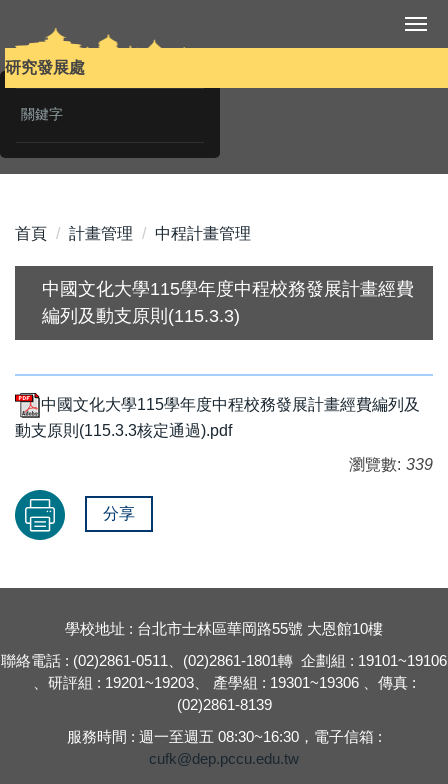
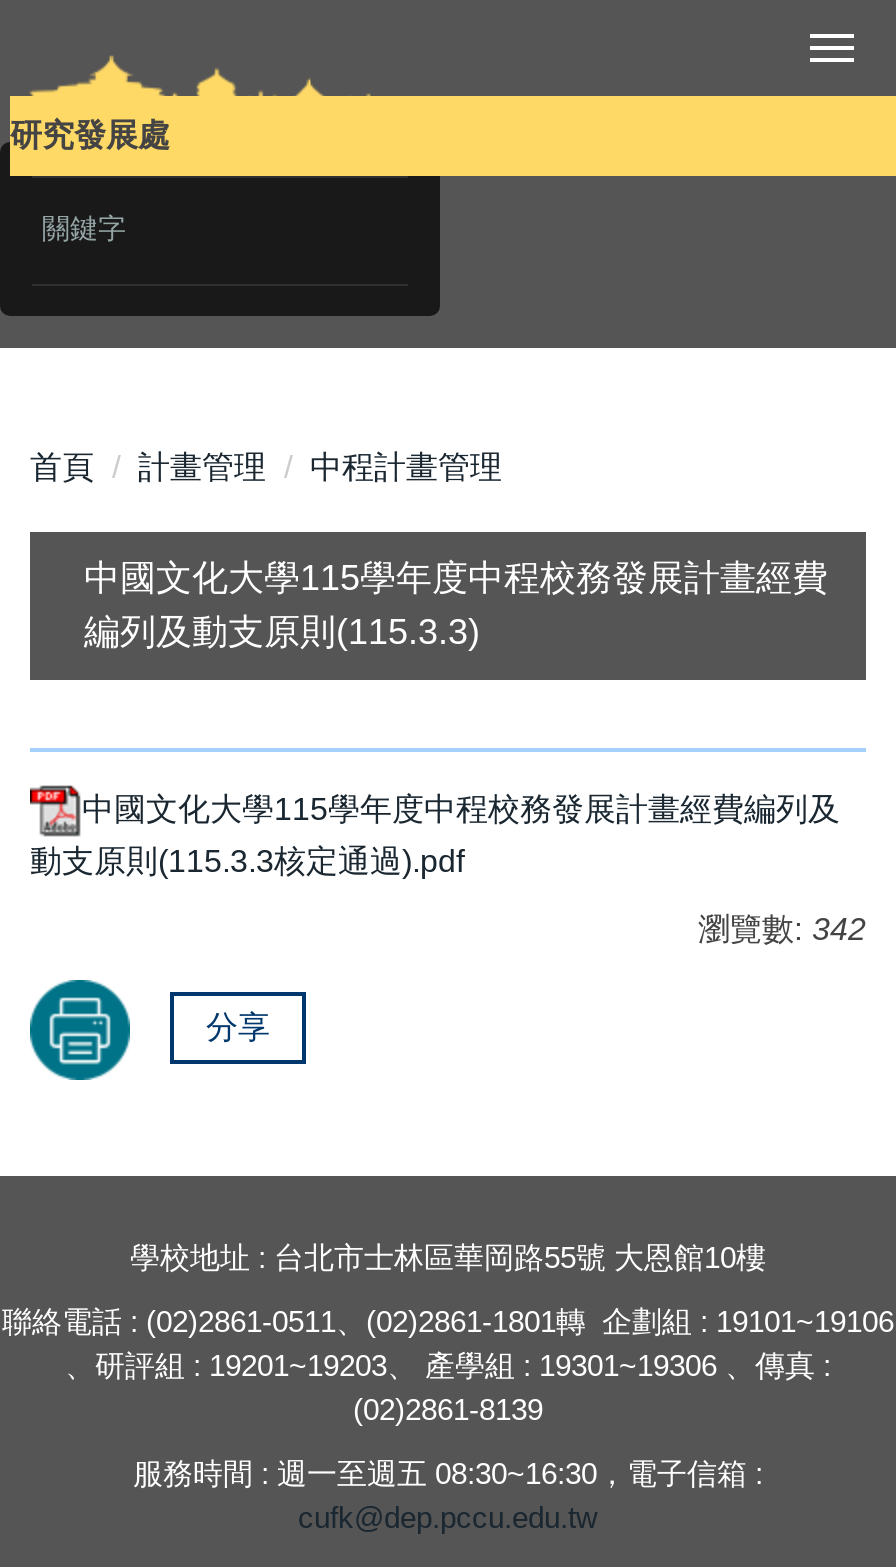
[349,456,433,473] 瀏覽數: 339 -> [698,912,866,946] 瀏覽數: 342

